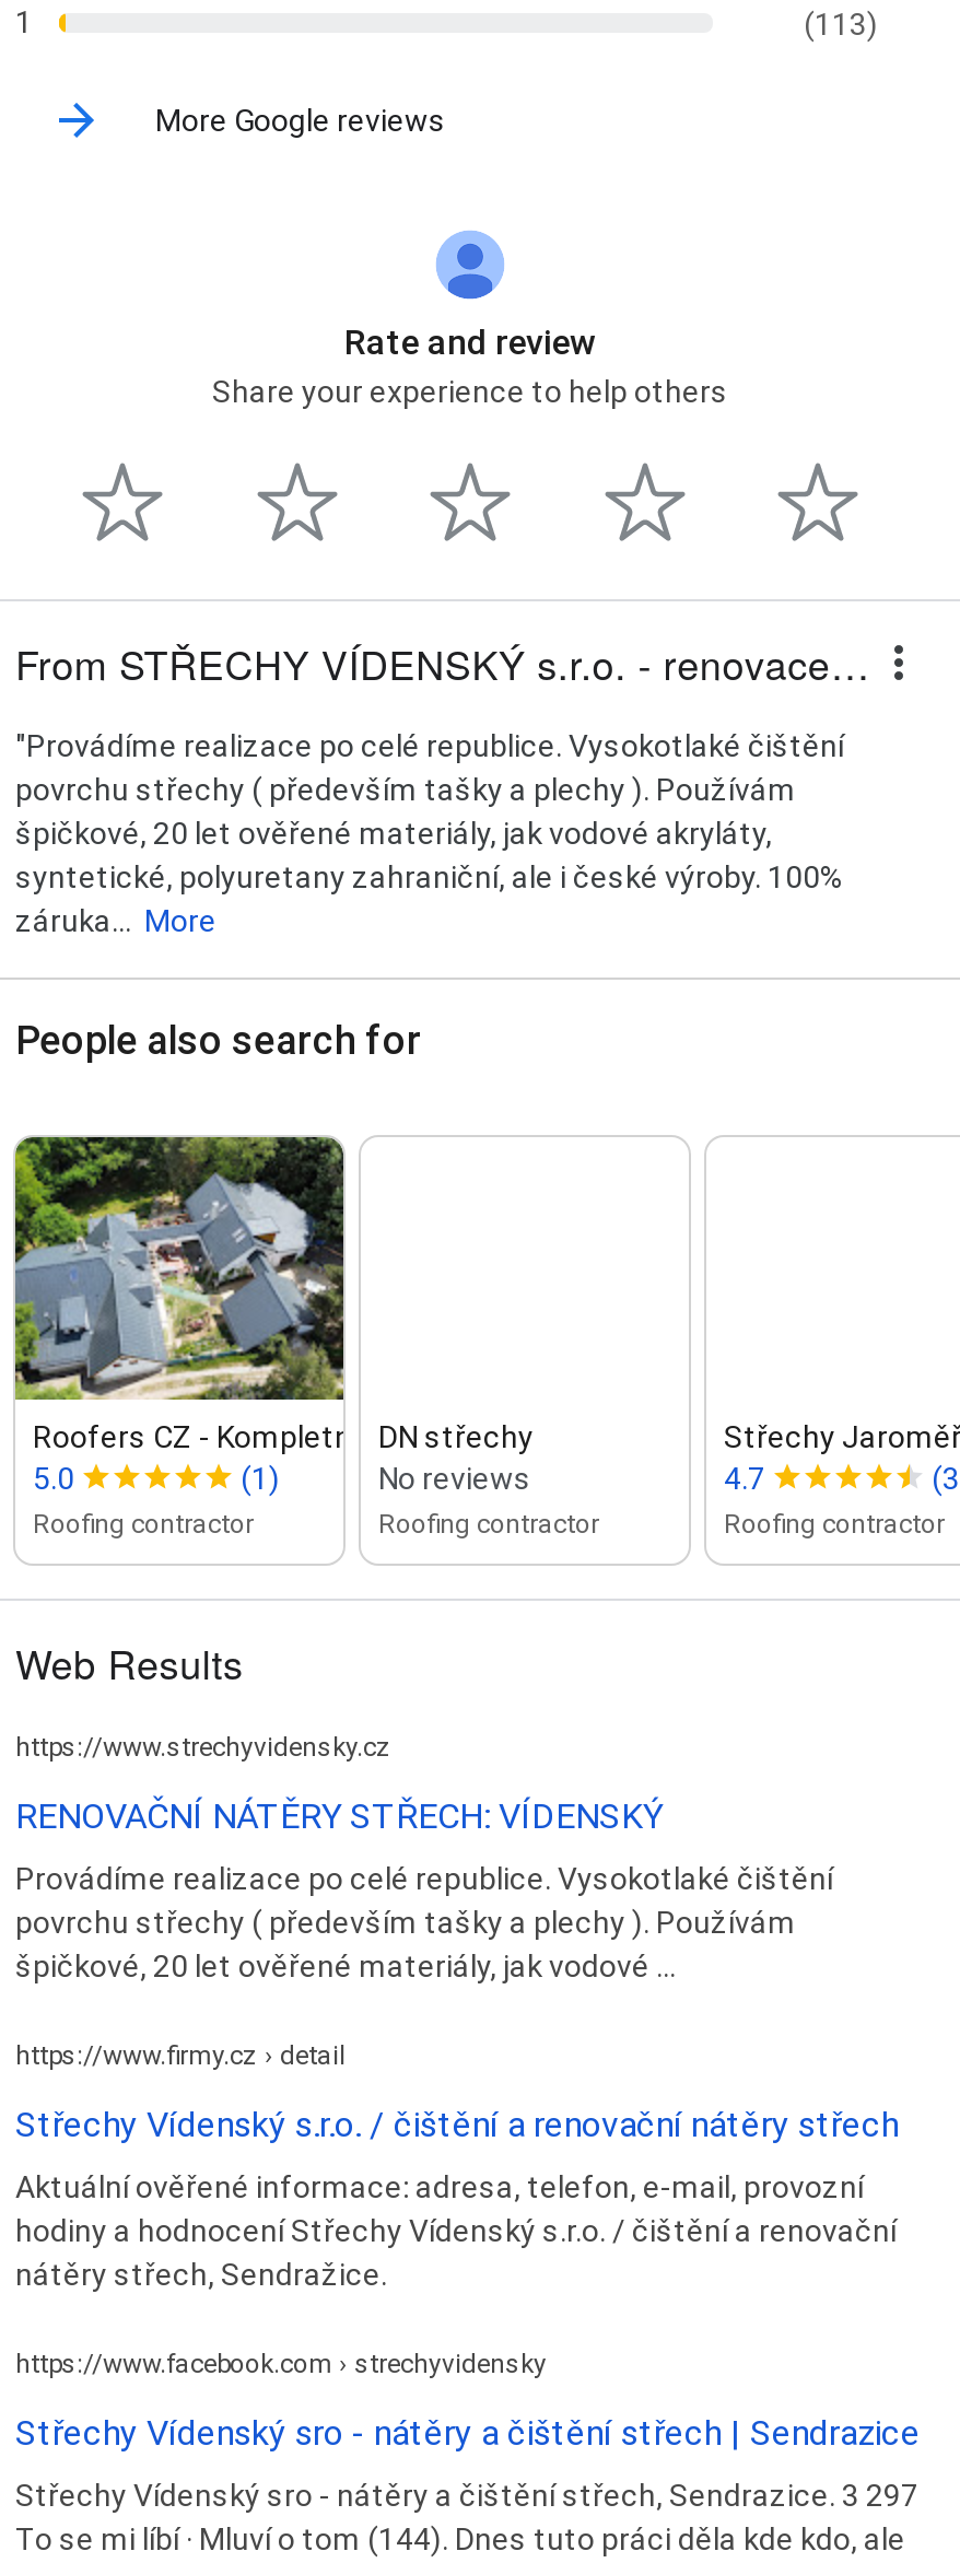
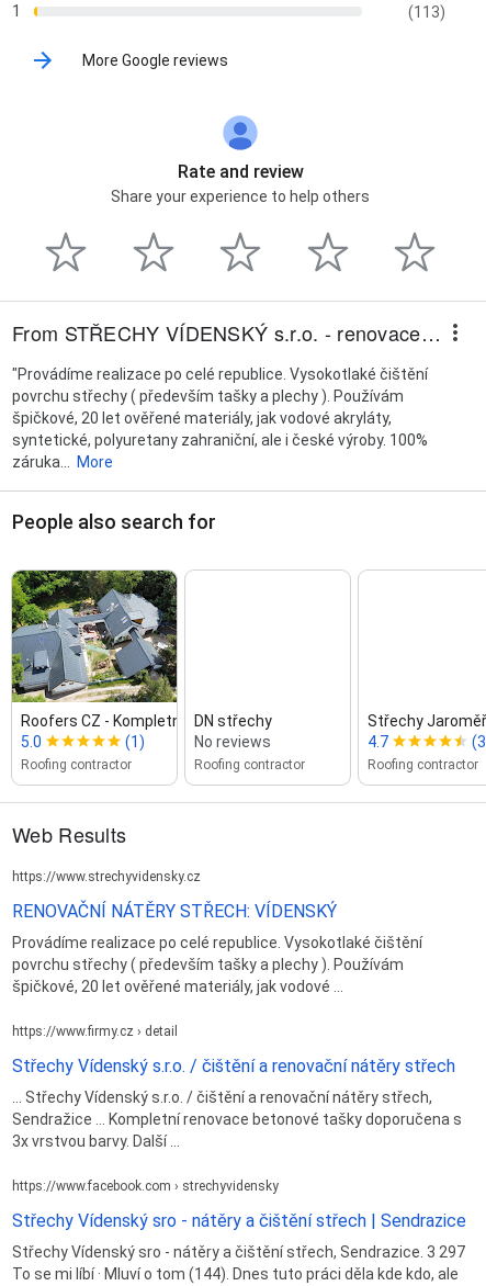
[15,2169,897,2291] Aktuální ověřené informace: adresa, telefon, e-mail, provozní | hodiny a hodnocení Střechy Vídenský s.r.o. / čištění a renovační | nátěry střech, Sendražice. -> [12,1088,462,1150] ... Střechy Vídenský s.r.o. / čištění a renovační nátěry střech, | Sendražice ... Kompletní renovace betonové tašky doporučena s | 3x vrstvou barvy. Další ...

